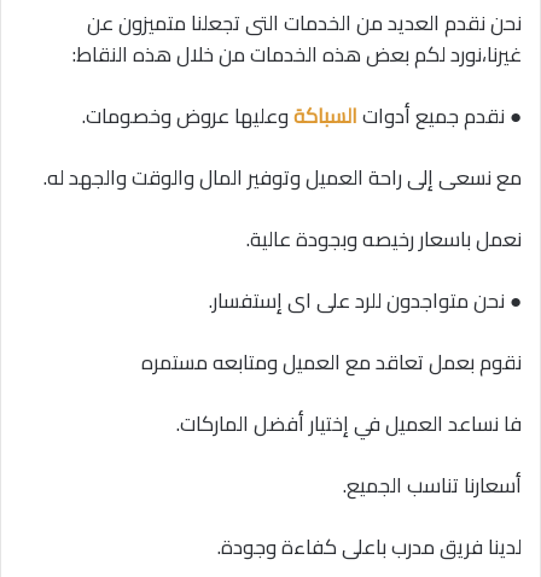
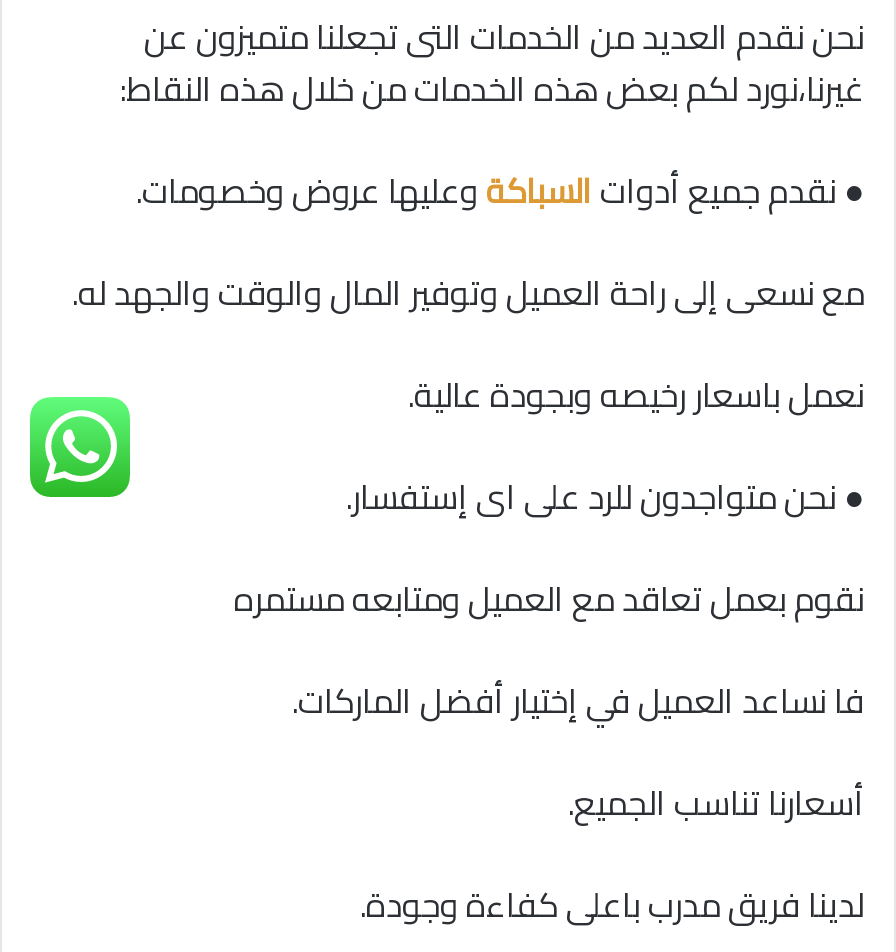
none -> [28,394,132,500] [image]

